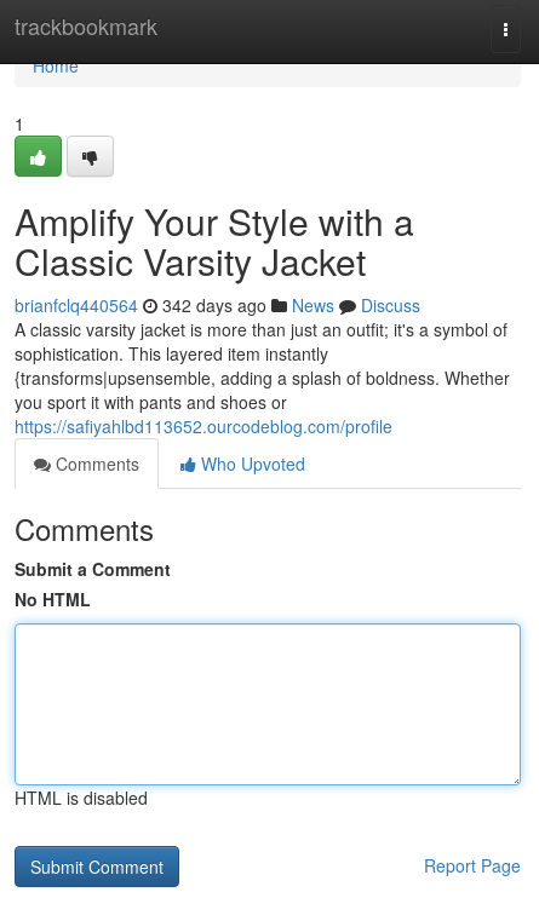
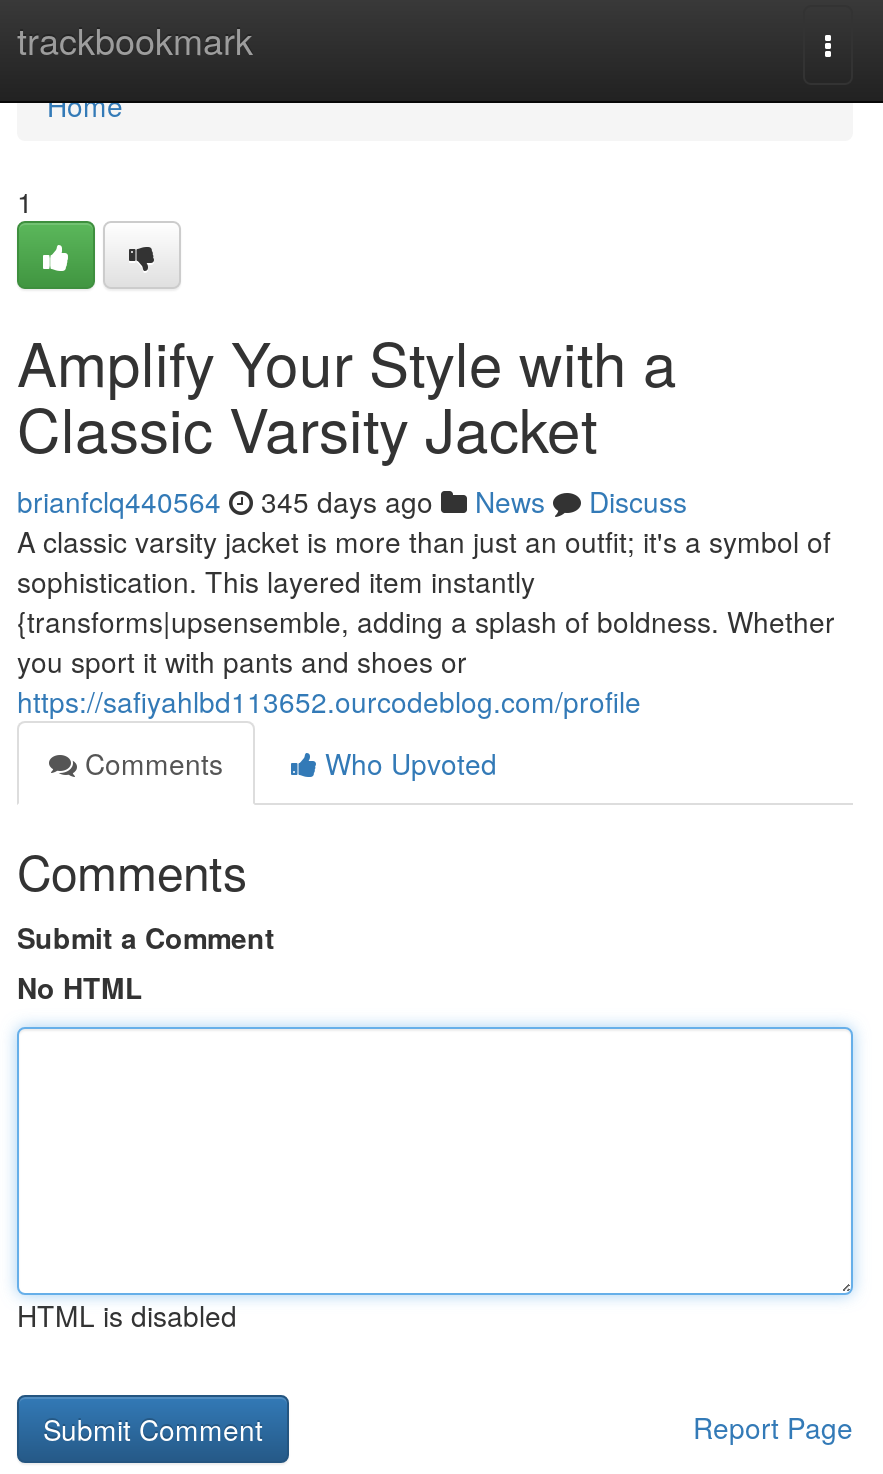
[15,293,420,317] brianfclq440564 342 days ago News Discuss -> [17,481,687,521] brianfclq440564 345 days ago News Discuss

